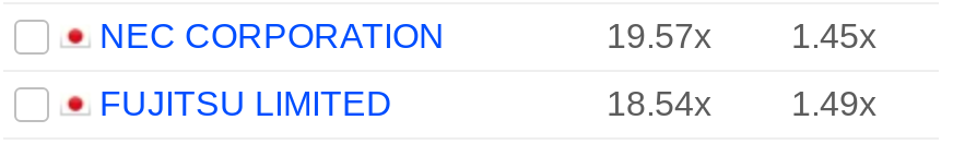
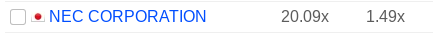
[99,17,876,122] 19.57x | 1.45x | FUJITSU LIMITED | 18.54x -> [281,8,329,25] 20.09x

